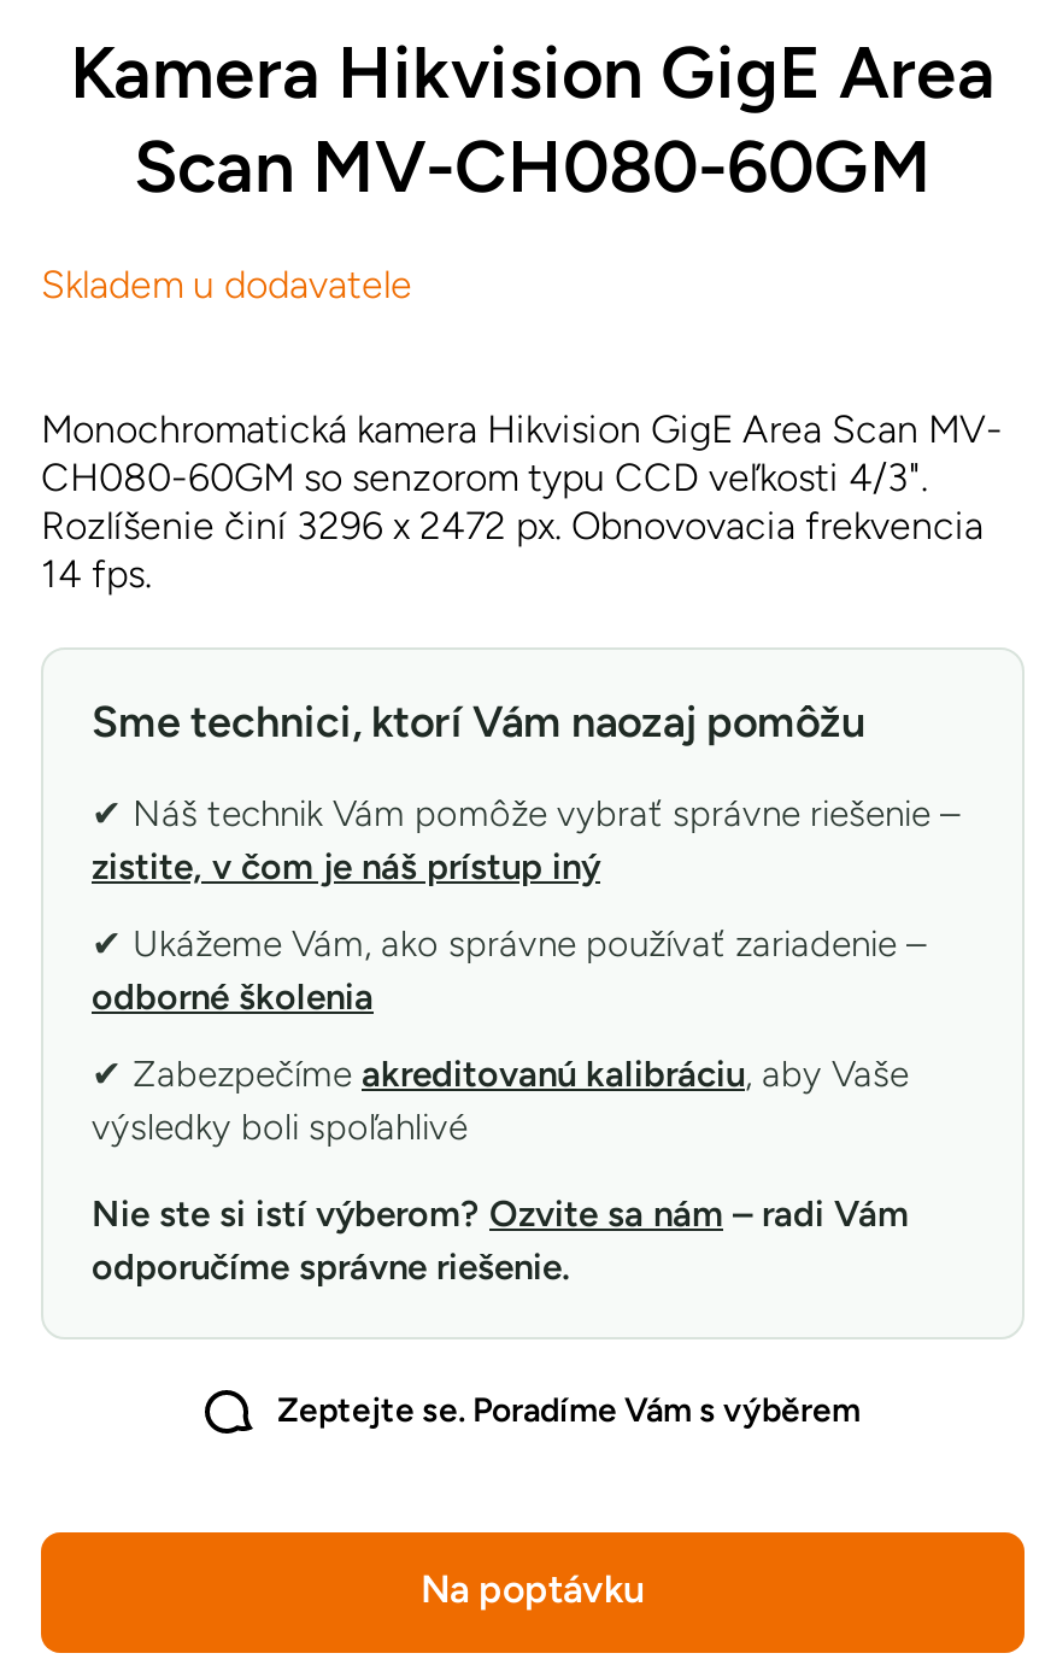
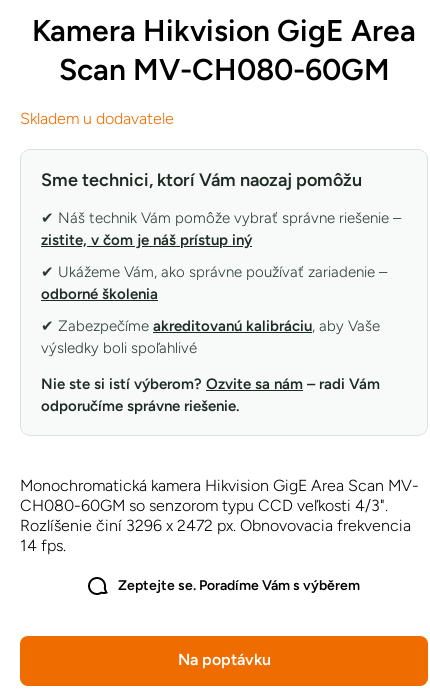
moved [41,405,1003,596] -> [20,476,419,555]: Monochromatická kamera Hikvision GigE Area Scan MV- | CH080-60GM so senzorom typu CCD veľkosti 4/3". | Rozlíšenie činí 3296 x 2472 px. Obnovovacia frekvencia | 14 fps.
moved [92,695,909,1288] -> [41,169,380,415]: Sme technici, ktorí Vám naozaj pomôžu | zistite, v čom je náš prístup iný | odborné školenia | výsledky boli spoľahlivé | Nie ste si istí výberom? Ozvite sa nám – radi Vám | odporučíme správne riešenie.

